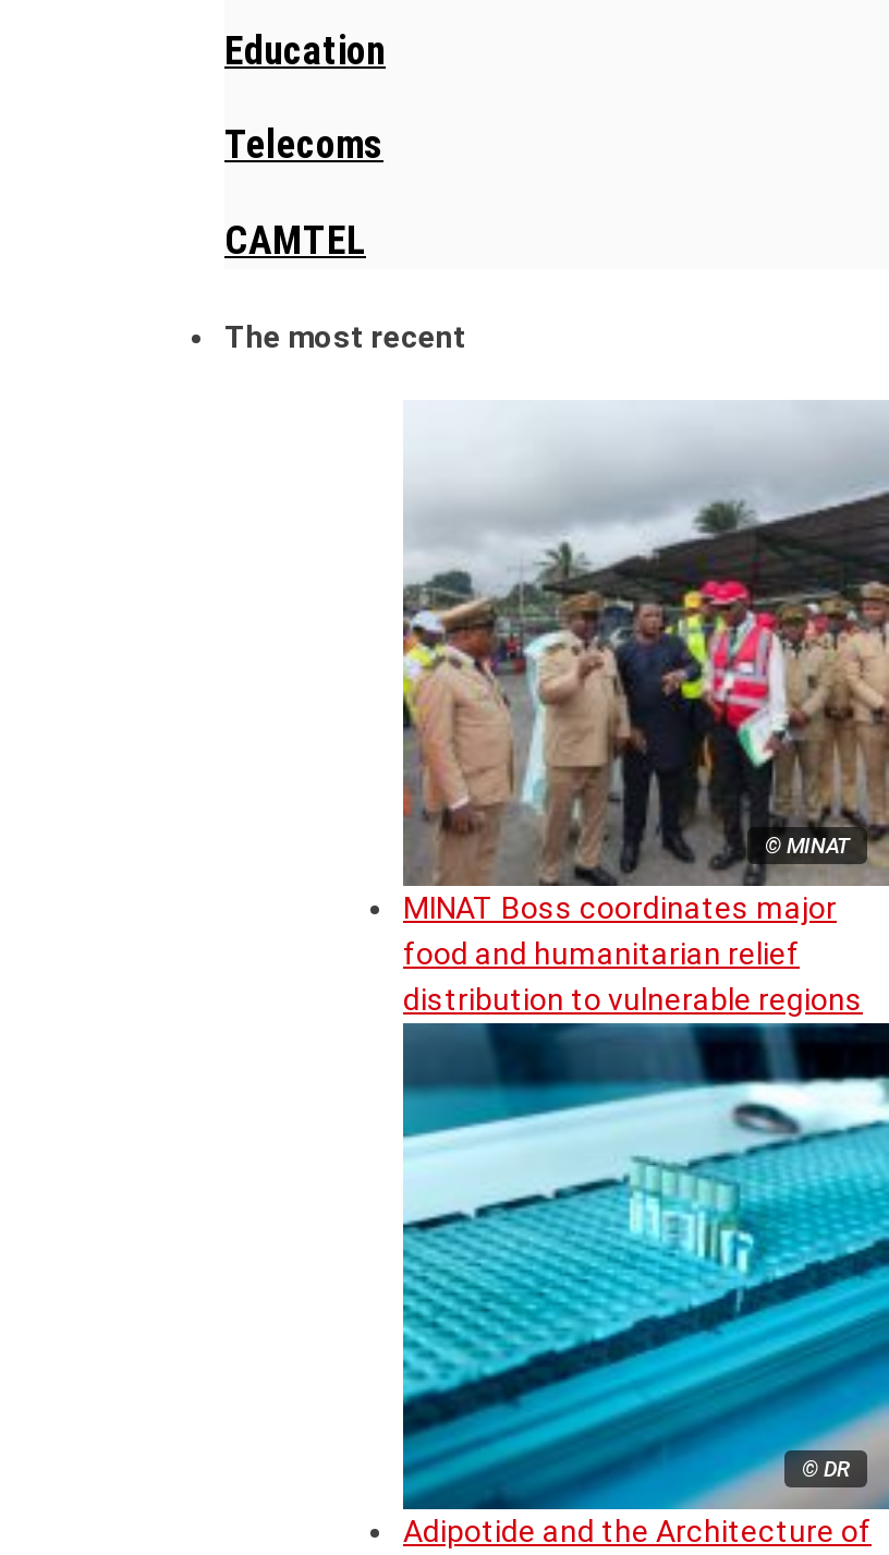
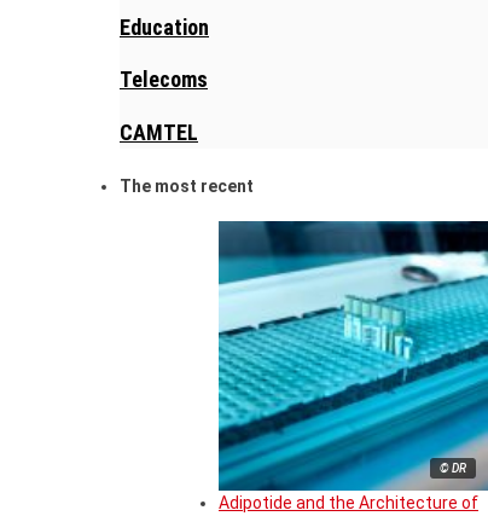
[401,400,882,1017] [image] | © MINAT | MINAT Boss coordinates major | food and humanitarian relief | distribution to vulnerable regions -> none

